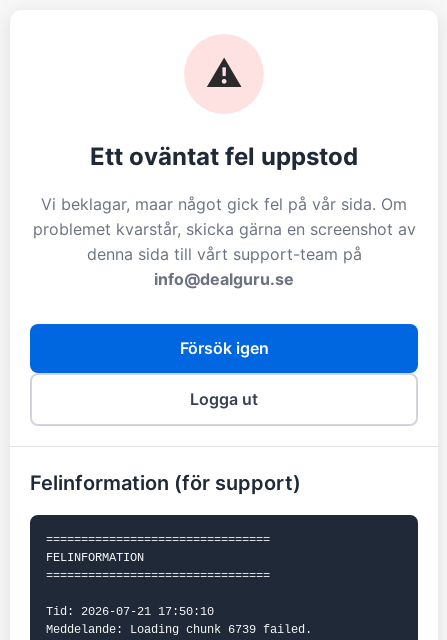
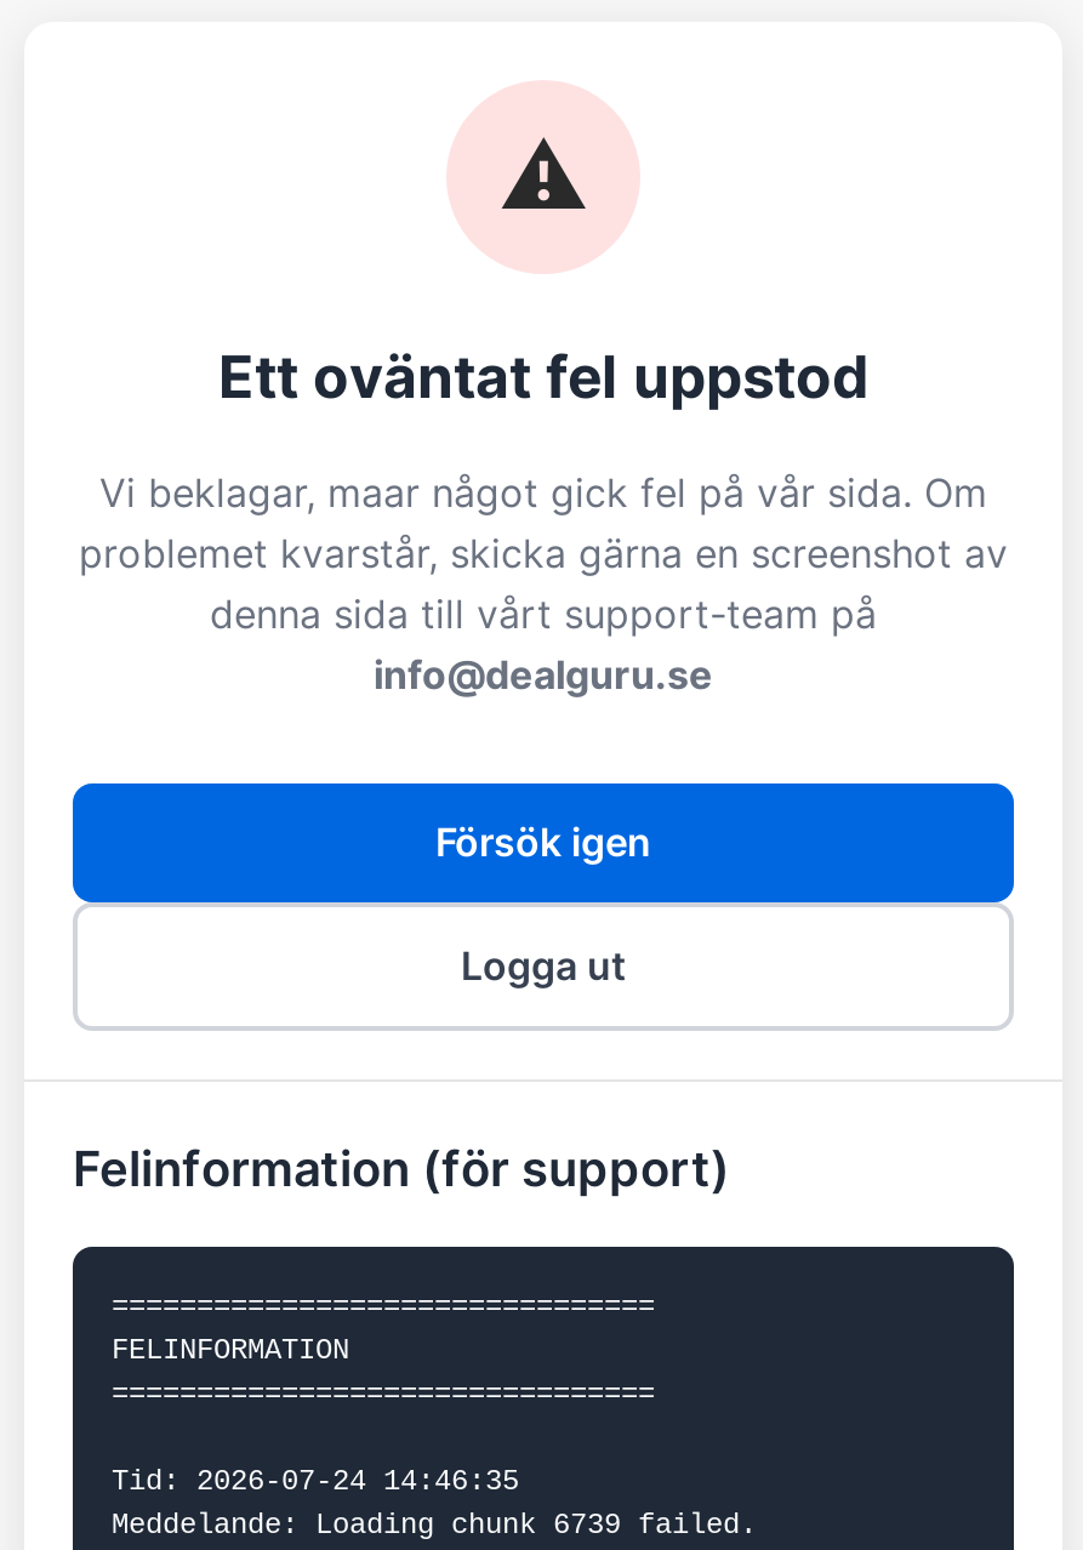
[46,605,214,619] Tid: 2026-07-21 17:50:10 -> [112,1465,519,1499] Tid: 2026-07-24 14:46:35

